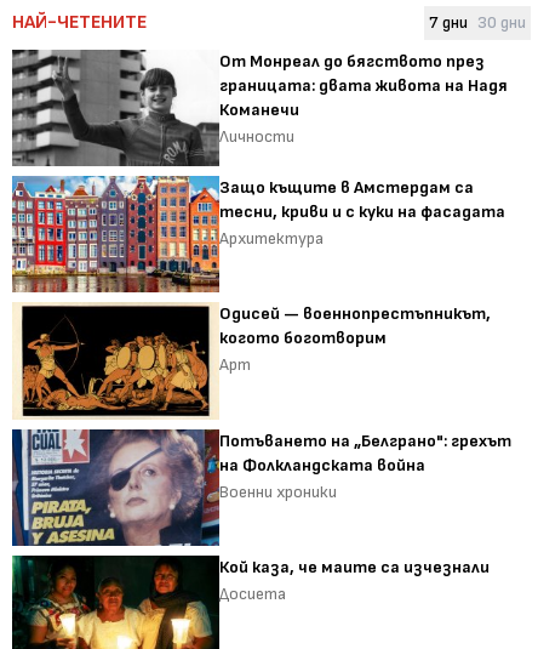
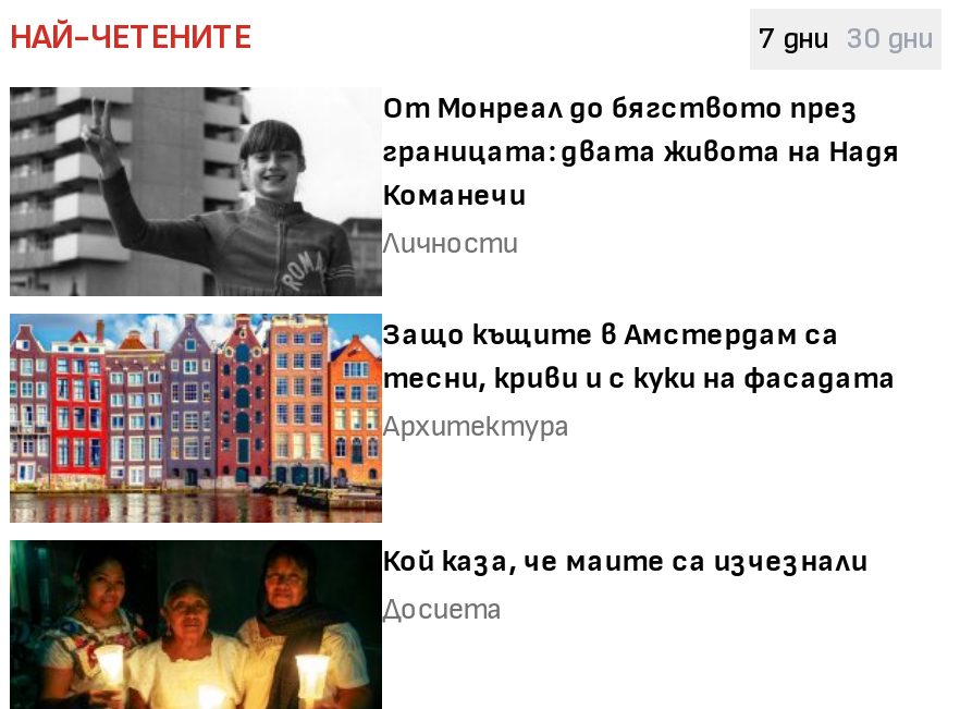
[12,302,491,419] [image] | Одисей — военнопрестъпникът, | когото боготворим | Арт -> none
[11,428,512,556] [image] | Потъването на „Белграно": грехът | на Фолкландската война | Военни хроники -> none

